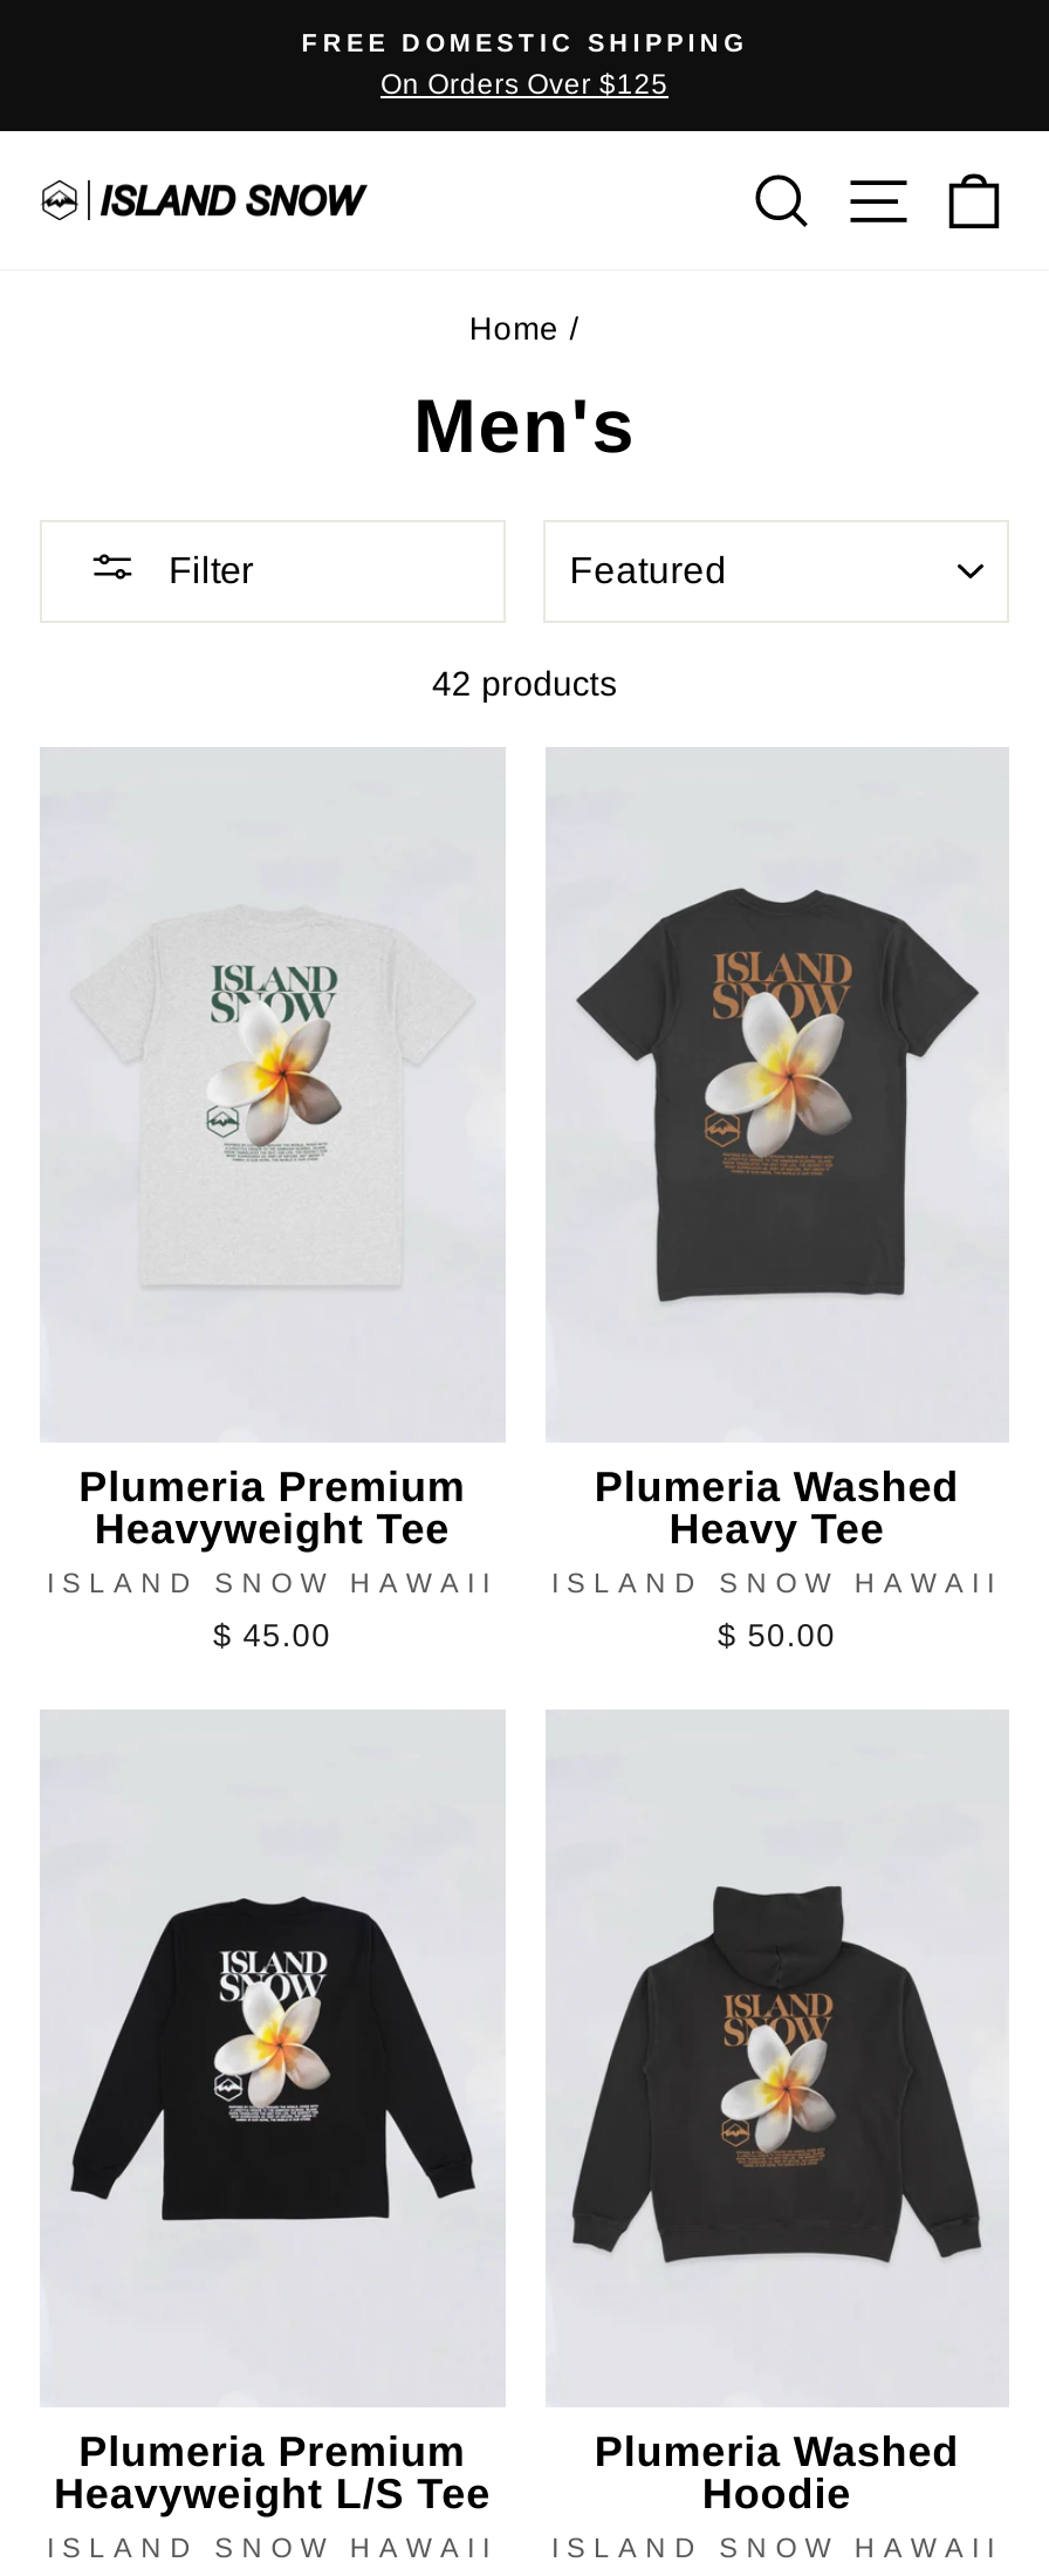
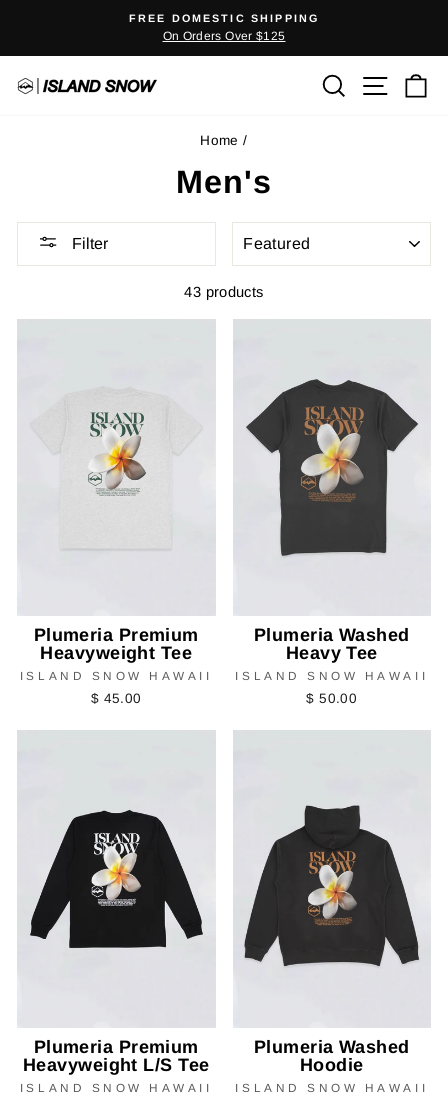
[432,664,617,701] 42 products -> [184,283,263,299] 43 products

